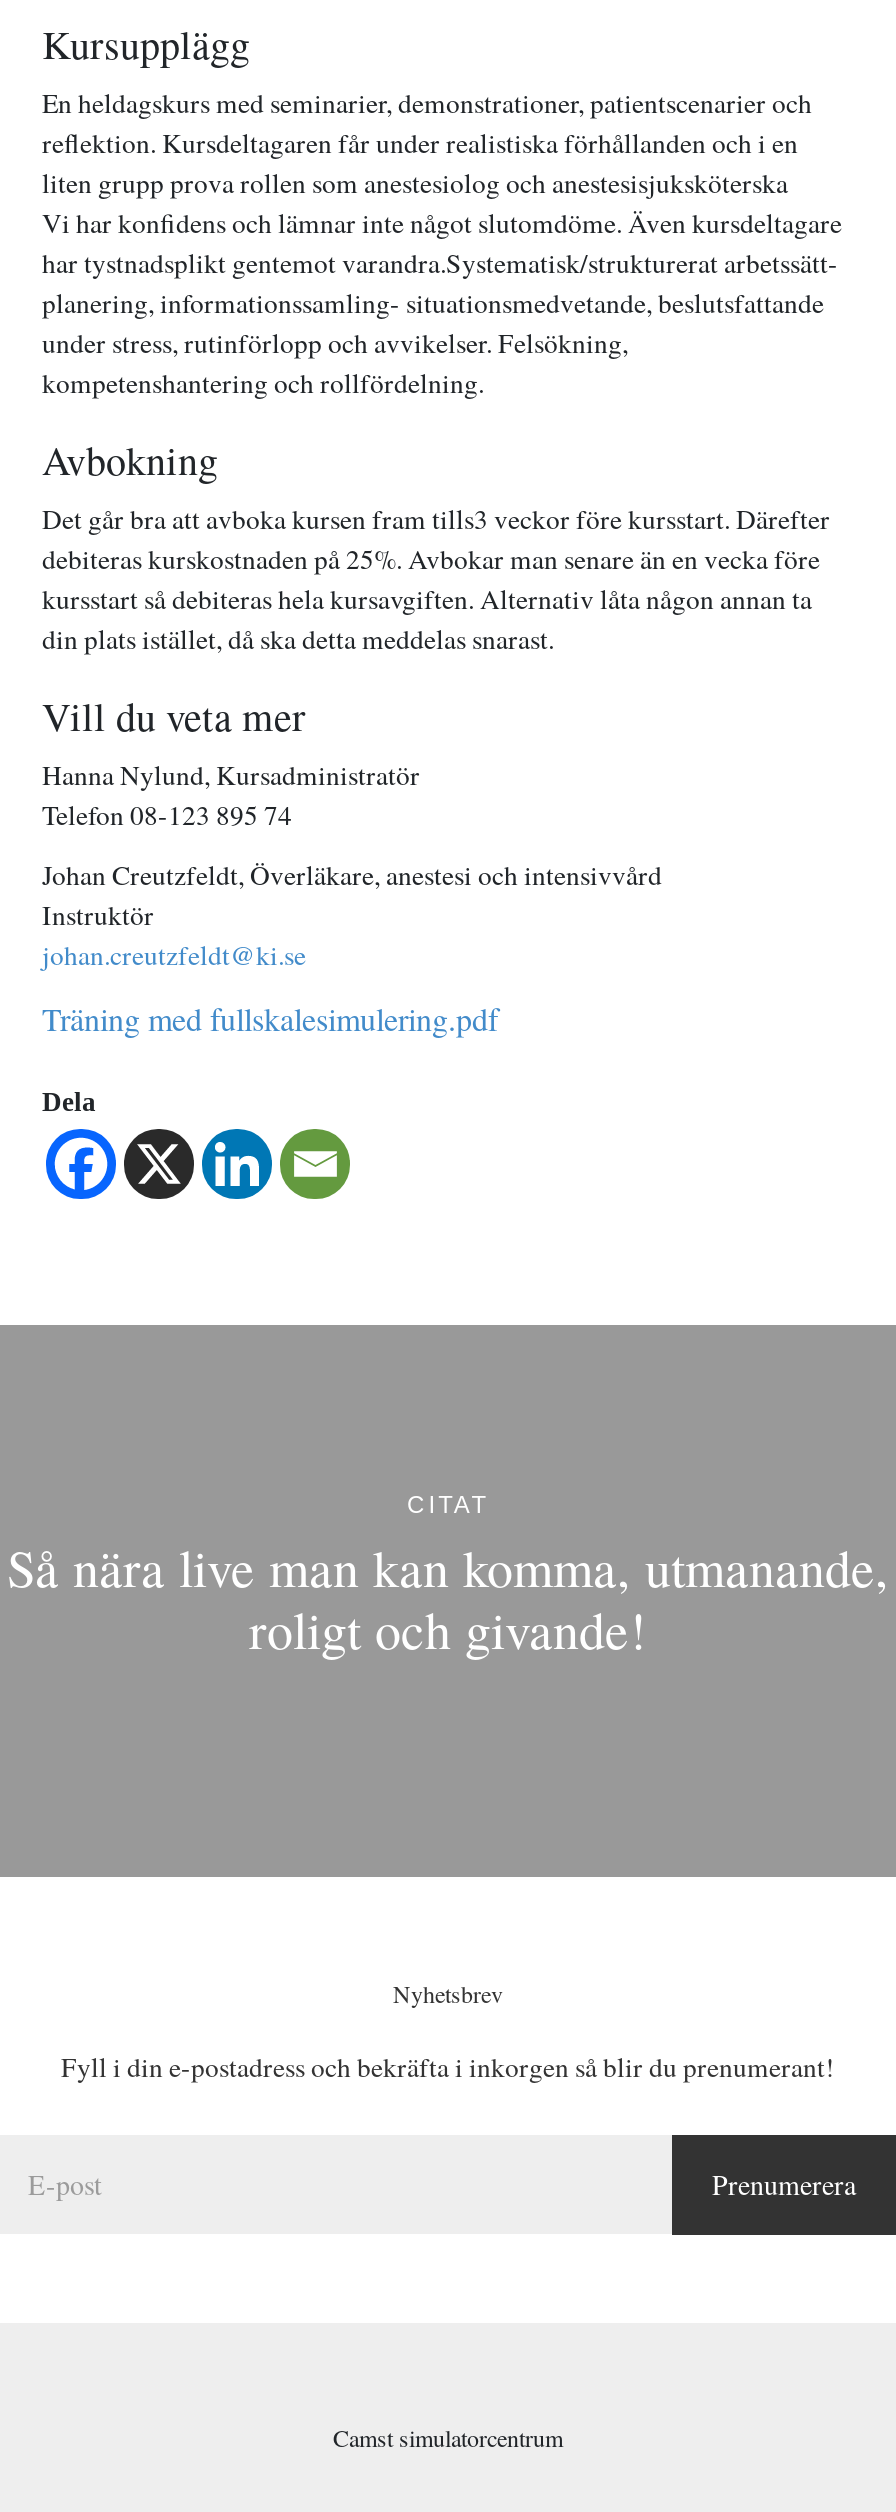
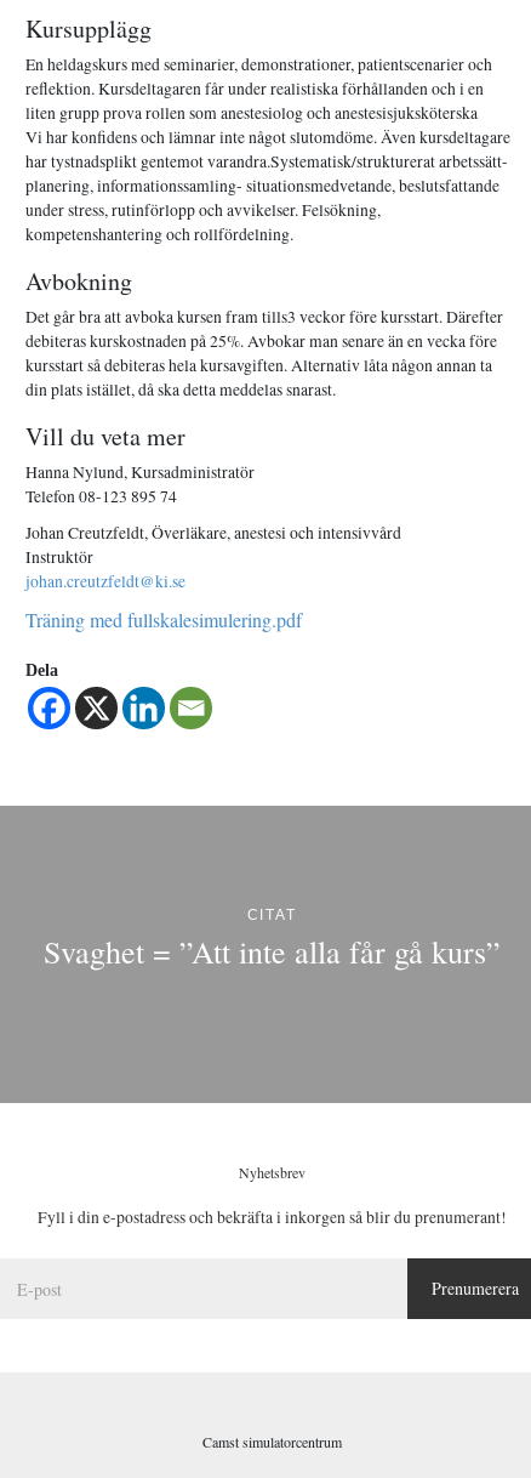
[7,1532,889,1662] Så nära live man kan komma, utmanande, | roligt och givande! -> [43,931,500,973] Svaghet = ”Att inte alla får gå kurs”

